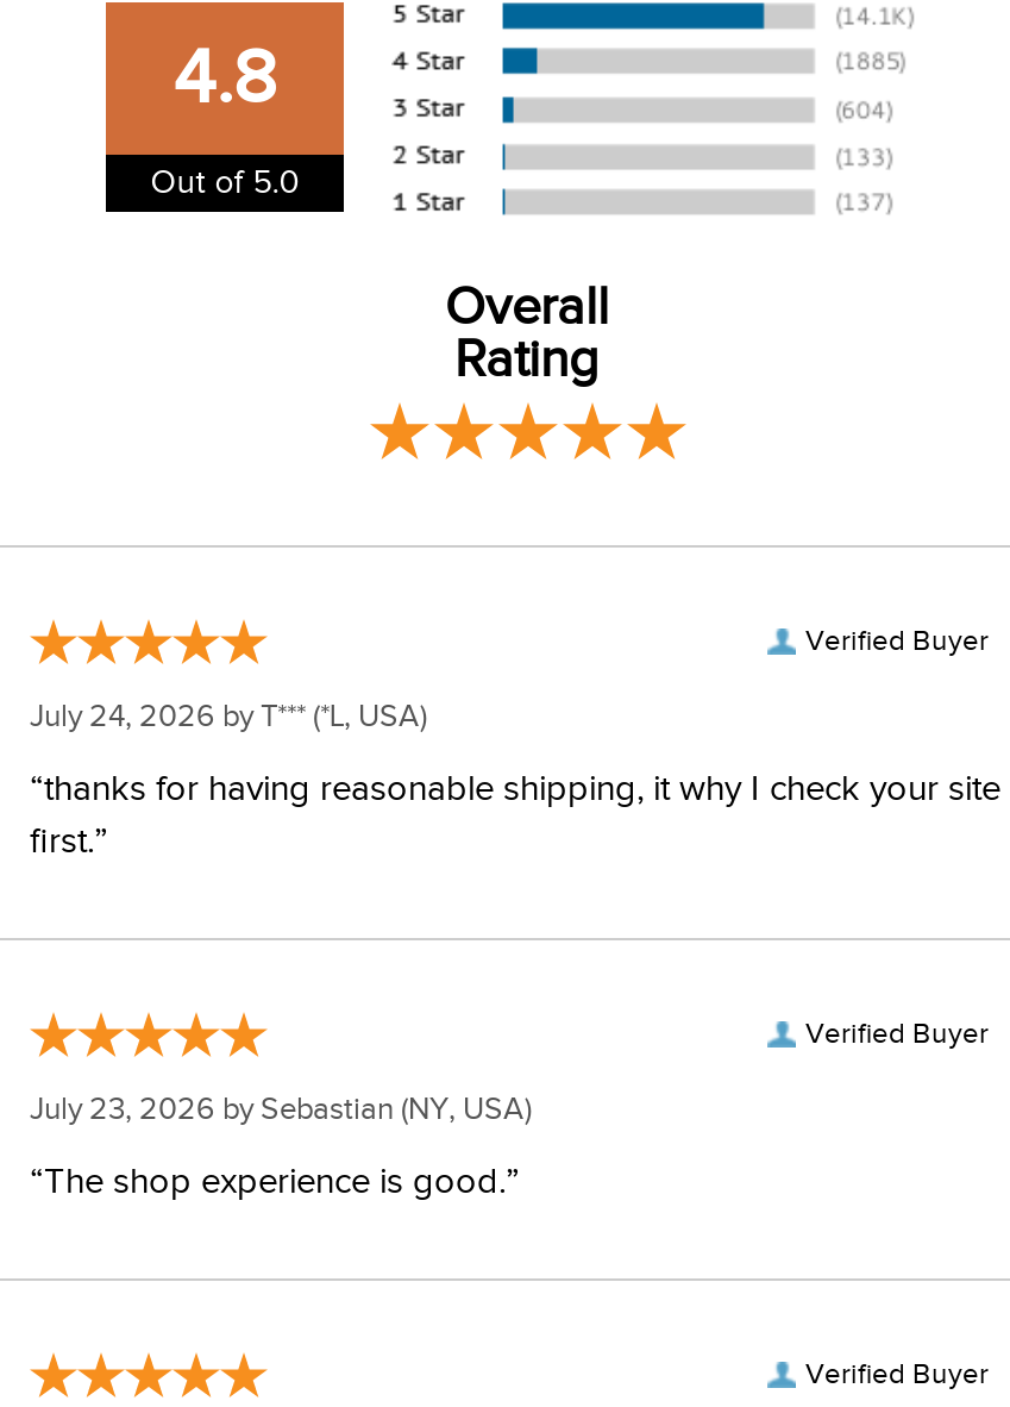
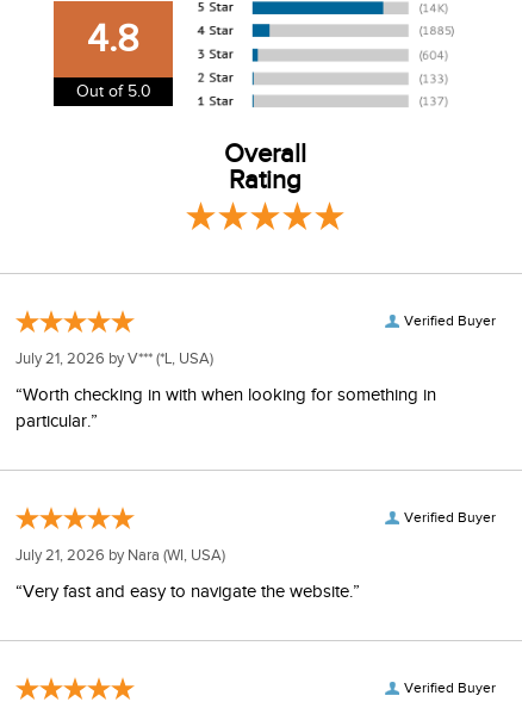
[30,698,427,733] July 24, 2026 by T*** (*L, USA) -> [15,349,213,367] July 21, 2026 by V*** (*L, USA)
[30,769,1000,859] “thanks for having reasonable shipping, it why I check your site | first.” -> [15,385,436,430] “Worth checking in with when looking for something in | particular.”
[30,1090,532,1126] July 23, 2026 by Sebastian (NY, USA) -> [15,546,225,564] July 21, 2026 by Nara (WI, USA)
[30,1162,520,1200] “The shop experience is good.” -> [15,582,360,601] “Very fast and easy to navigate the website.”

